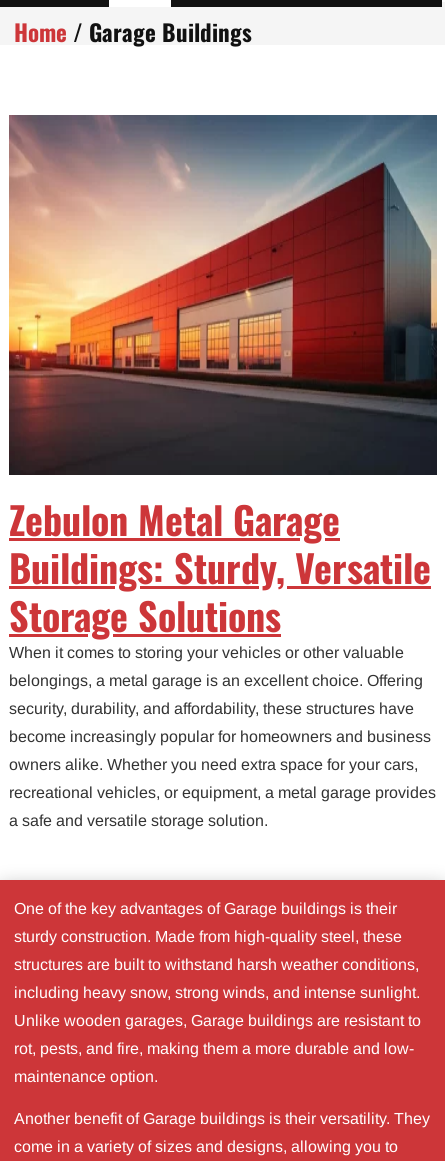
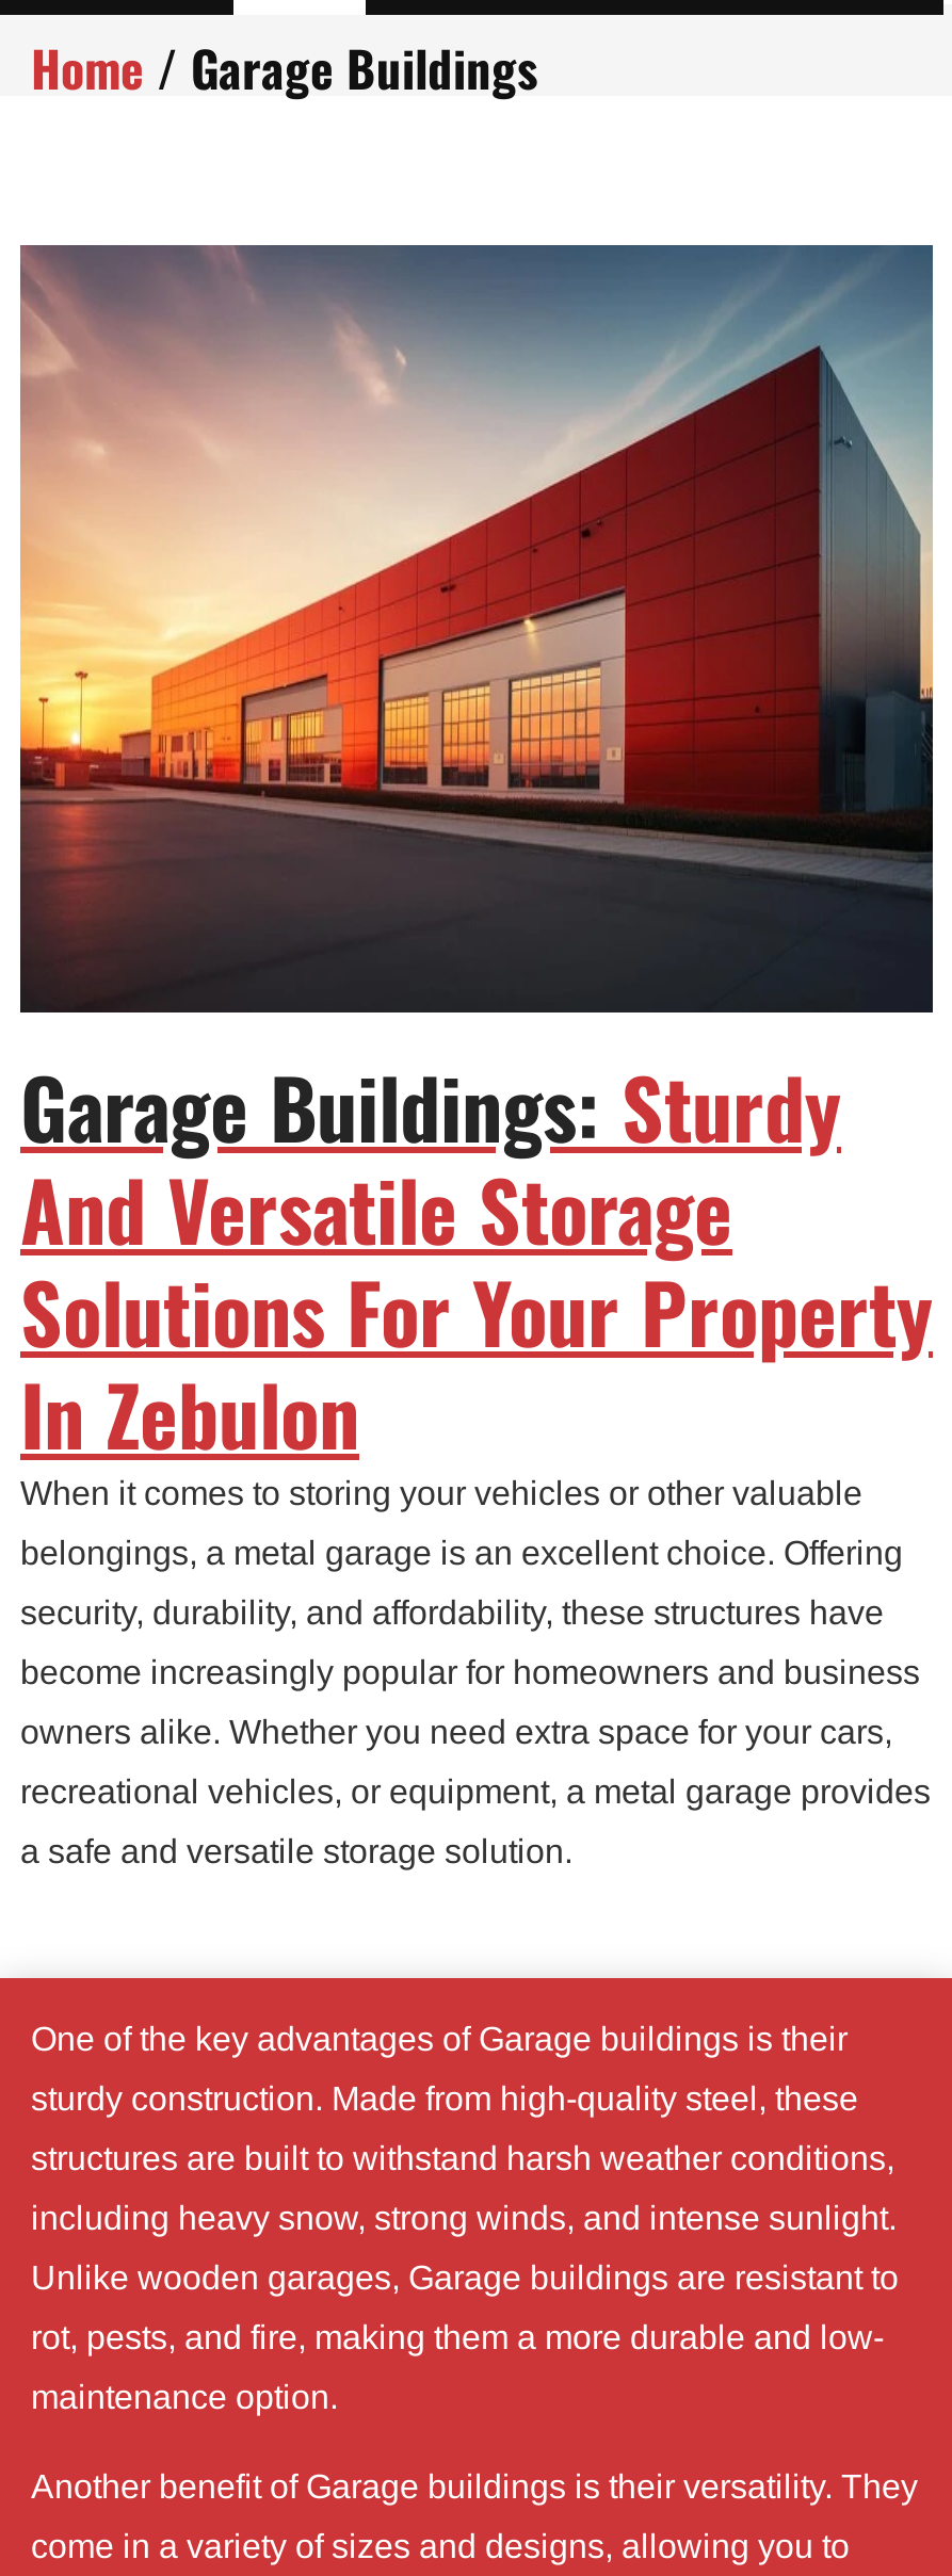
[9,490,431,642] Zebulon Metal Garage | Buildings: Sturdy, Versatile | Storage Solutions -> [20,1046,933,1472] Garage Buildings: Sturdy | And Versatile Storage | Solutions For Your Property | In Zebulon

